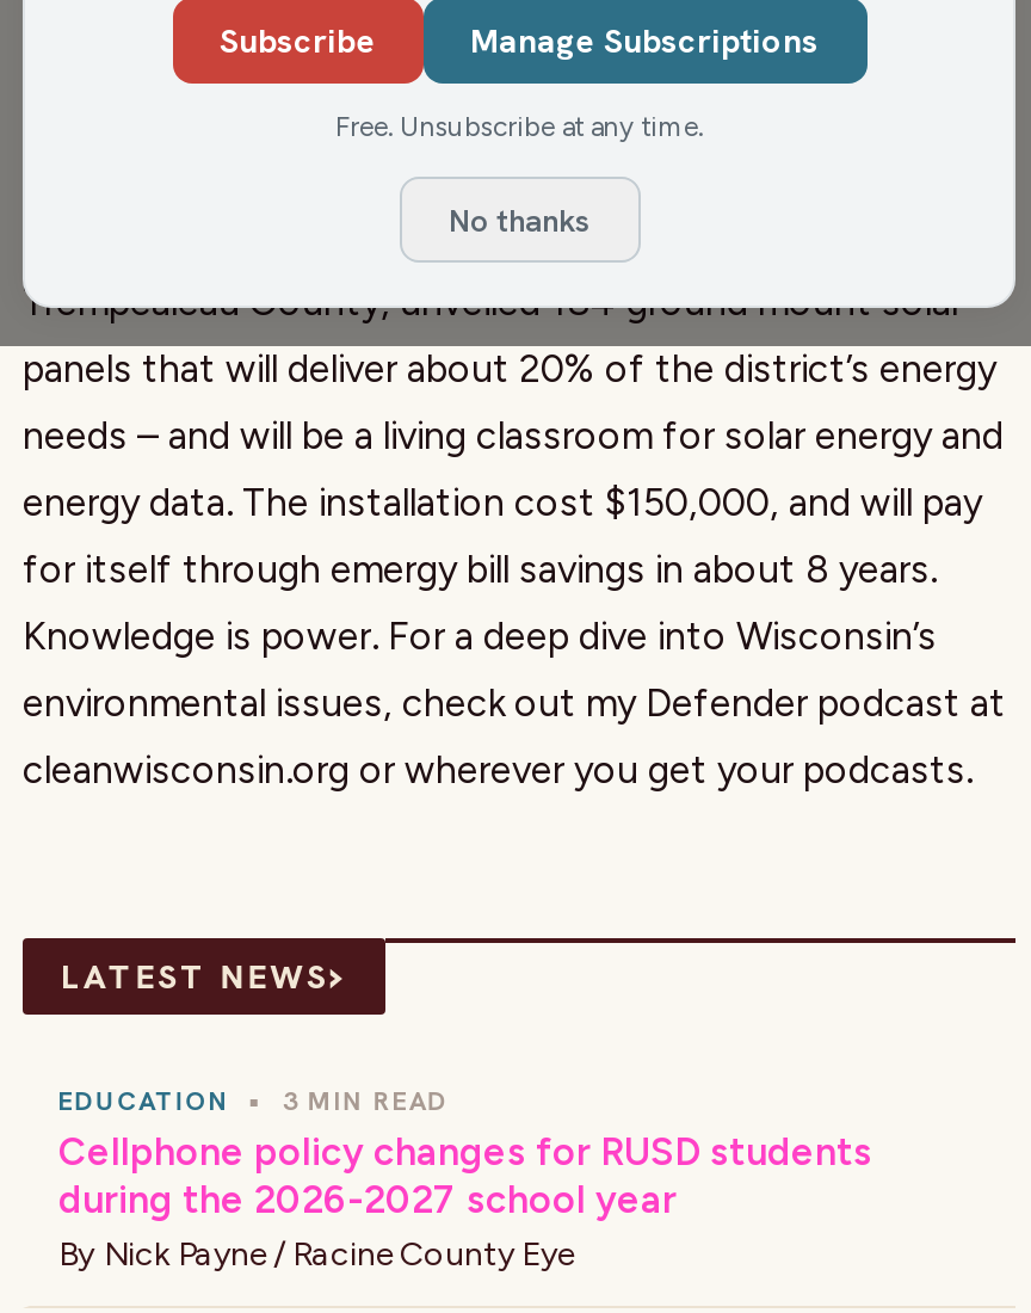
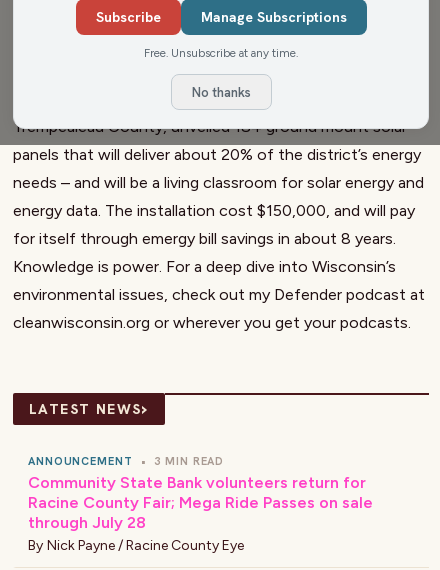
[58,1084,872,1222] EDUCATION • 3 MIN READ | Cellphone policy changes for RUSD students | during the 2026-2027 school year -> [28,454,373,532] ANNOUNCEMENT • 3 MIN READ | Community State Bank volunteers return for | Racine County Fair; Mega Ride Passes on sale | through July 28

